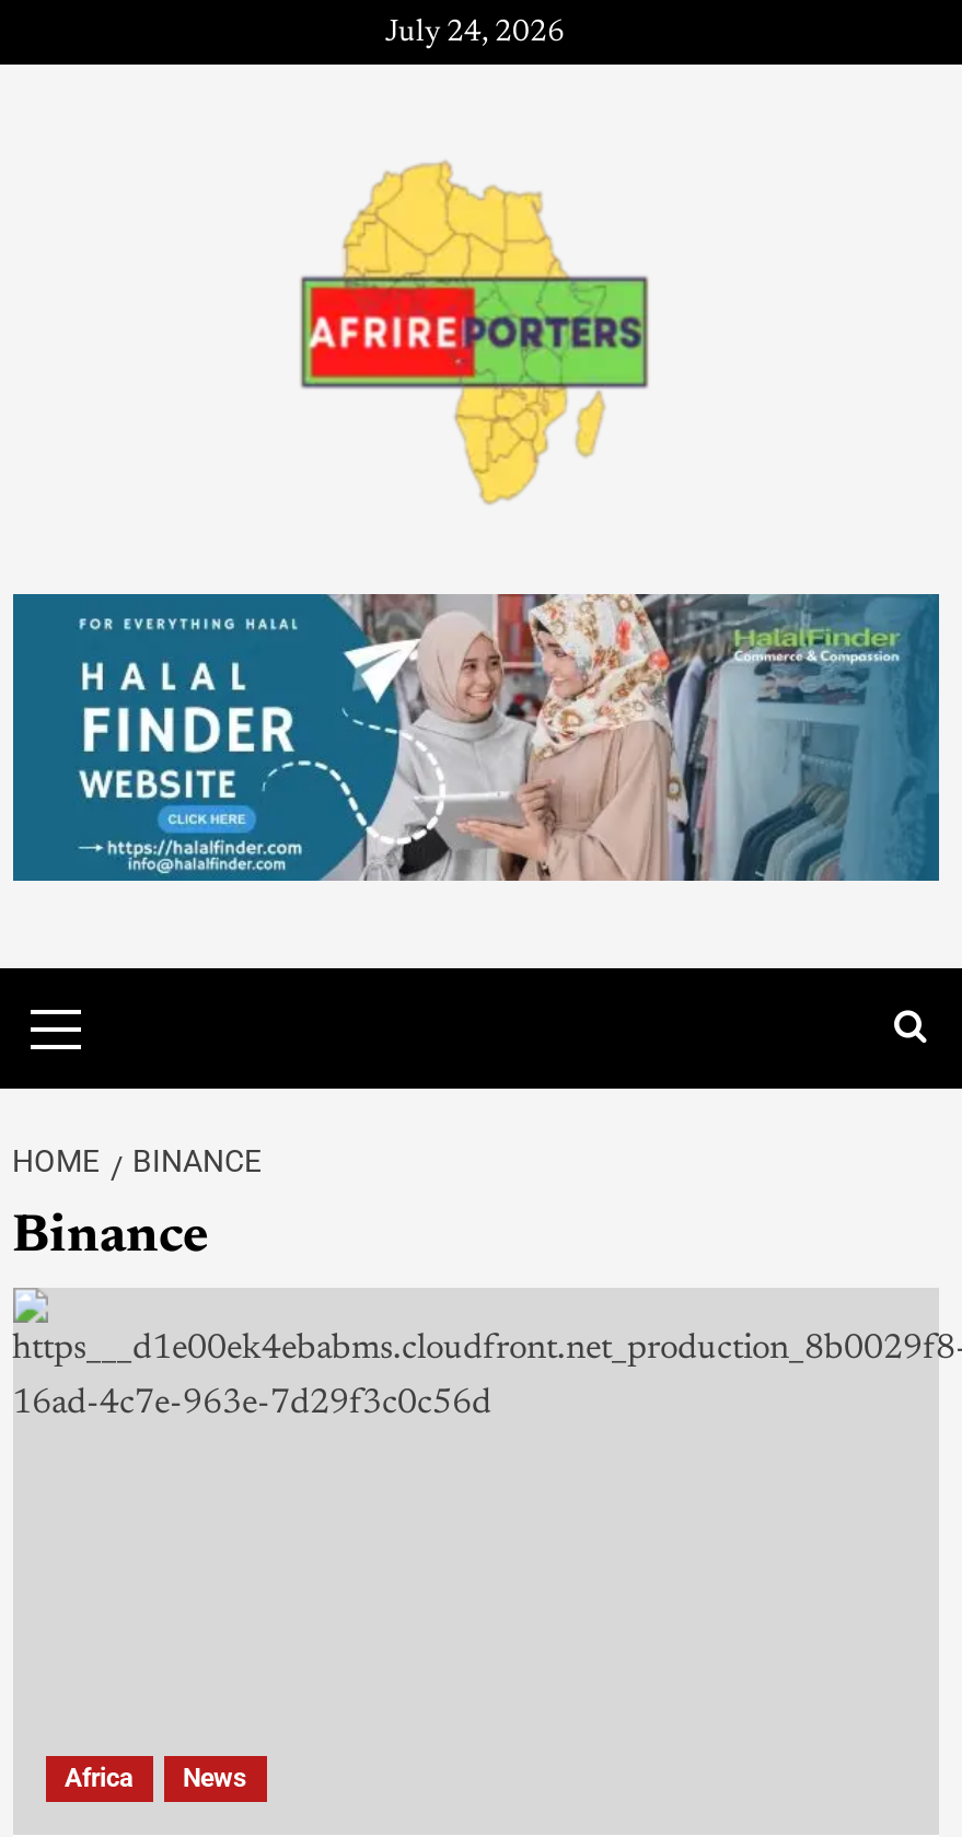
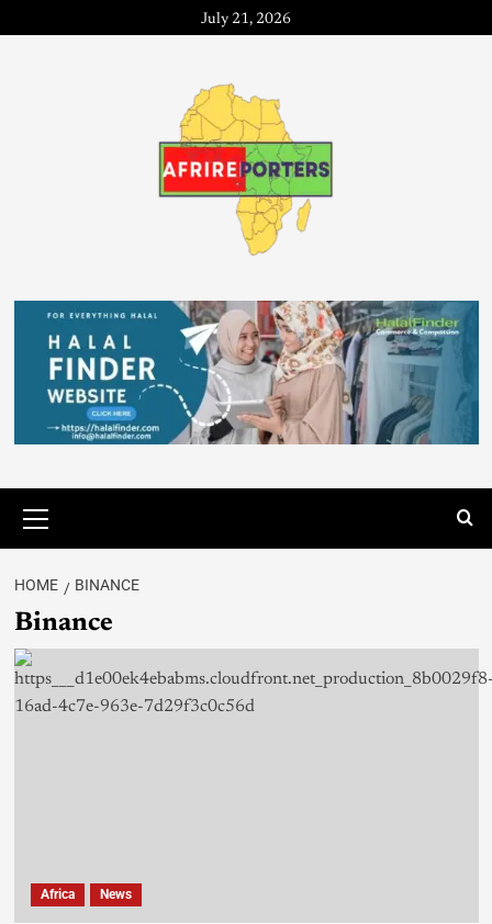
[385,19,565,49] July 24, 2026 -> [201,12,291,27] July 21, 2026

